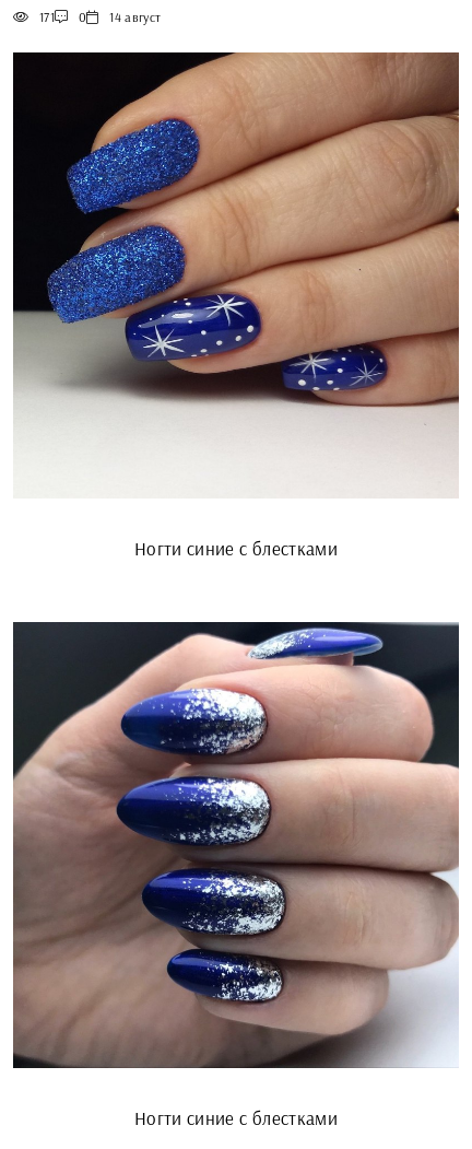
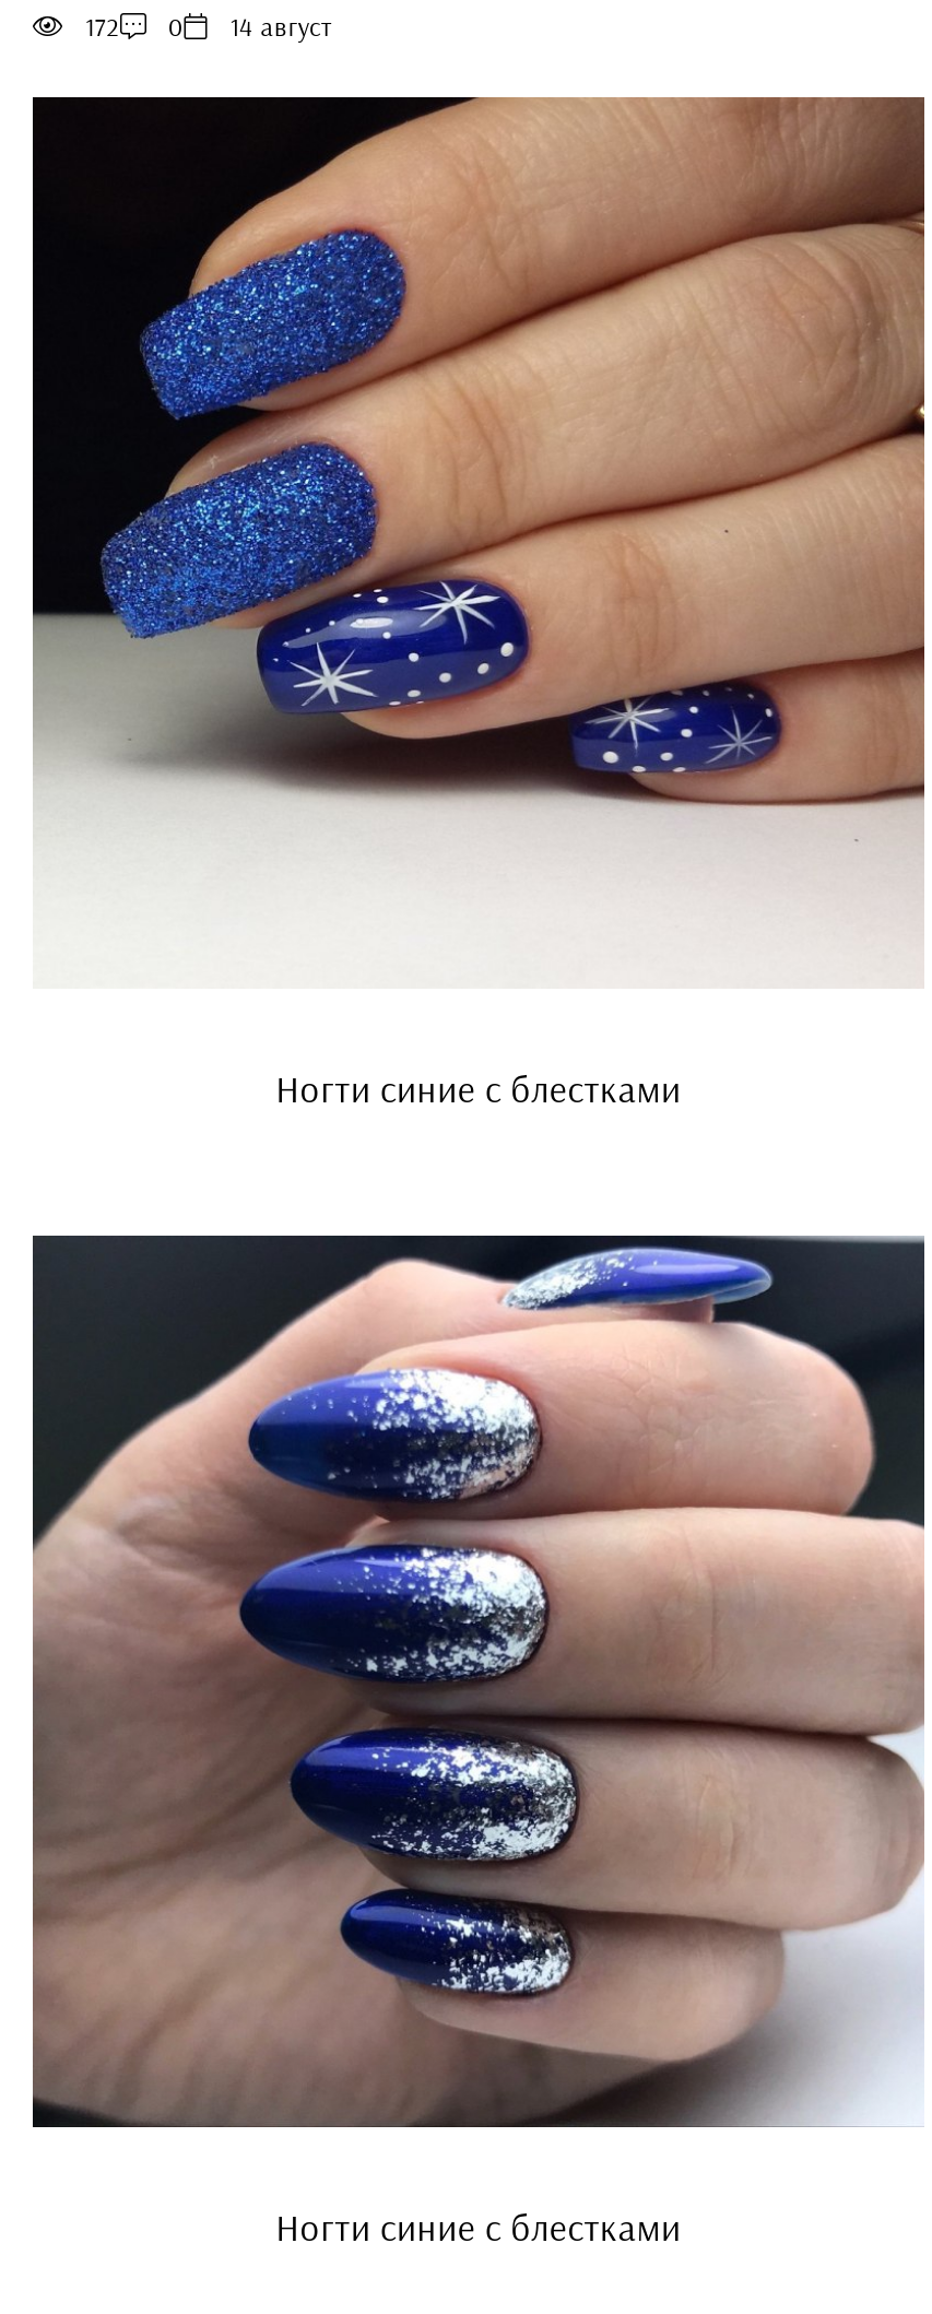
[39,9,161,25] 171 0 14 август -> [85,10,333,43] 172 0 14 август

